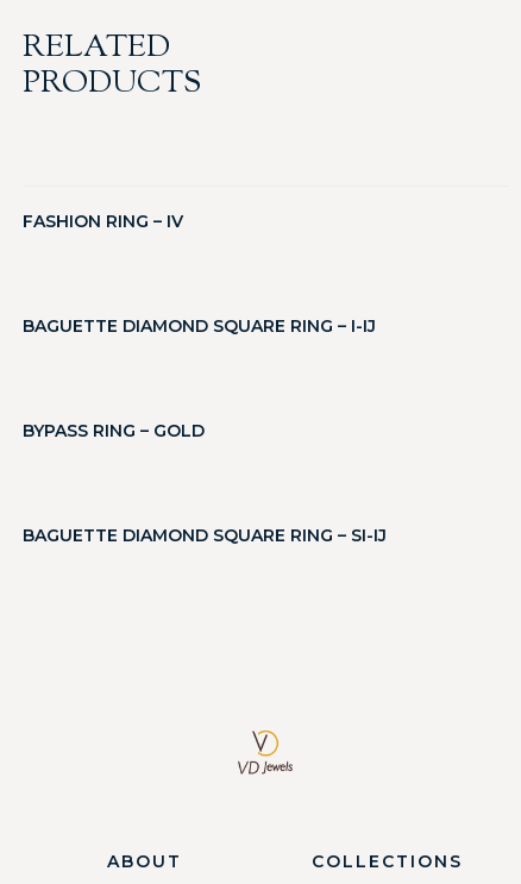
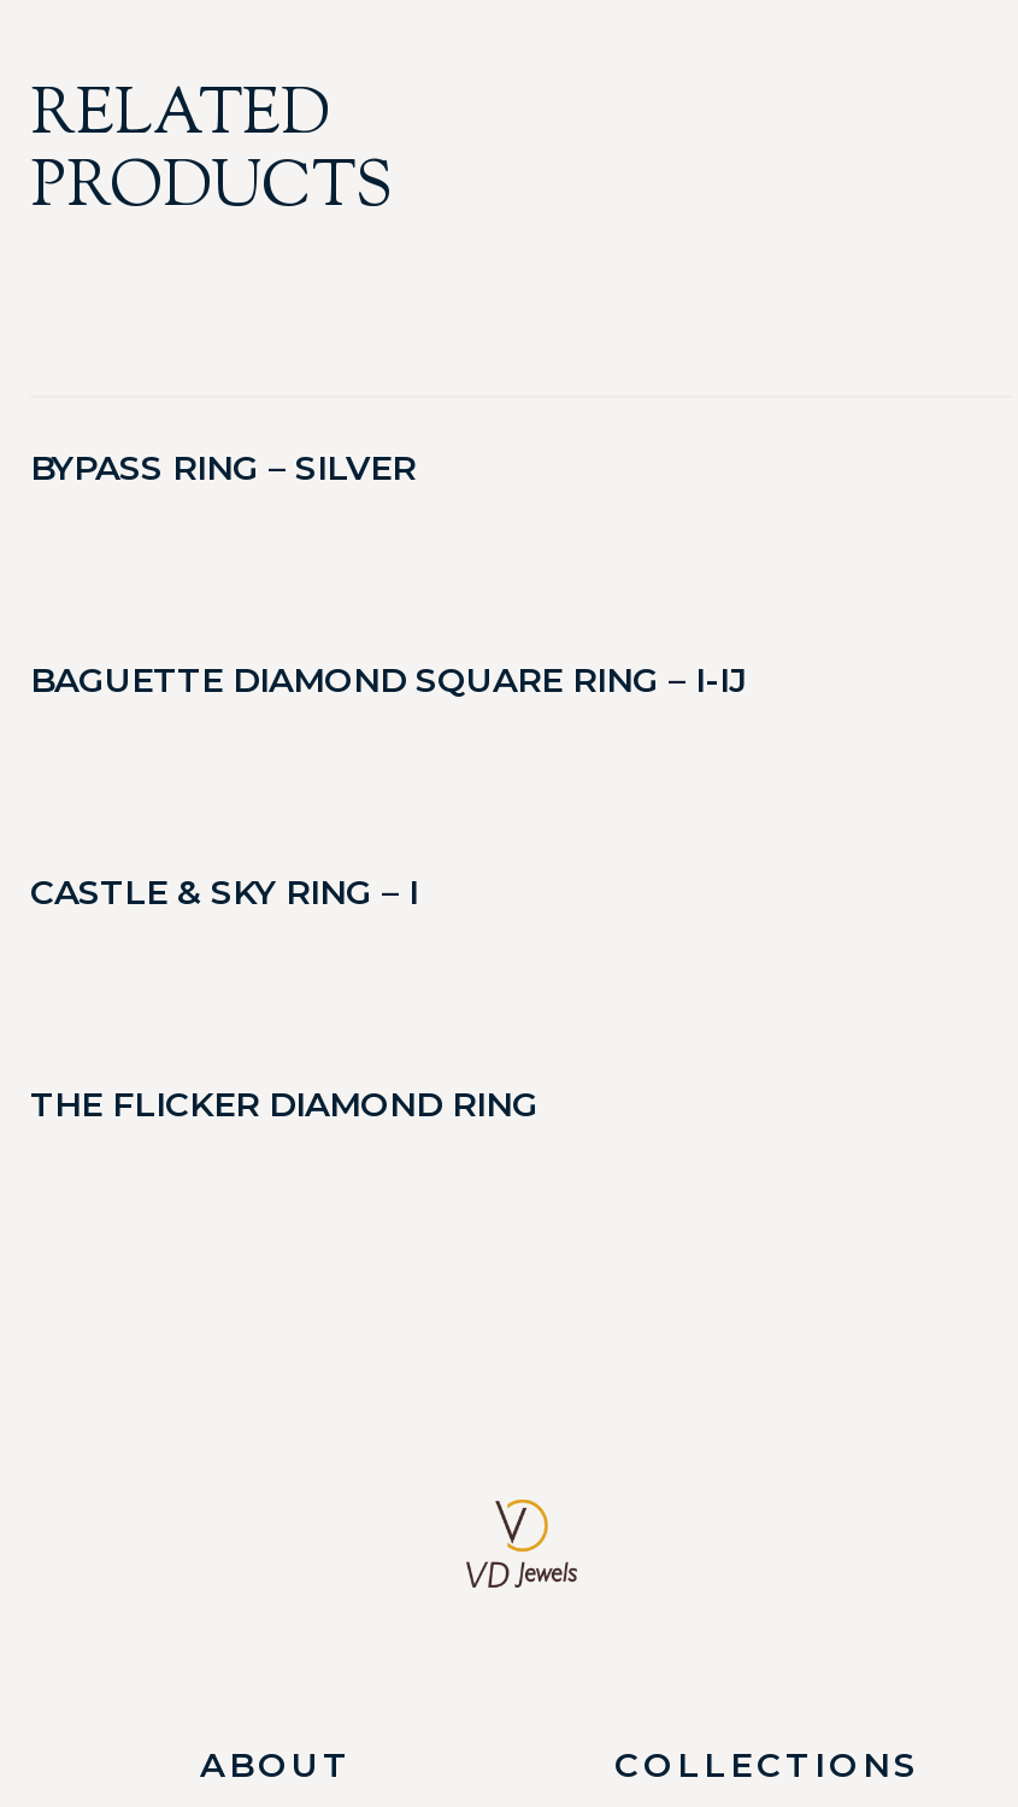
[23,210,183,231] FASHION RING – IV -> [30,445,416,488] BYPASS RING – SILVER
[23,419,205,441] BYPASS RING – GOLD -> [30,869,418,913] CASTLE & SKY RING – I
[23,524,387,546] BAGUETTE DIAMOND SQUARE RING – SI-IJ -> [30,1081,539,1125] THE FLICKER DIAMOND RING

